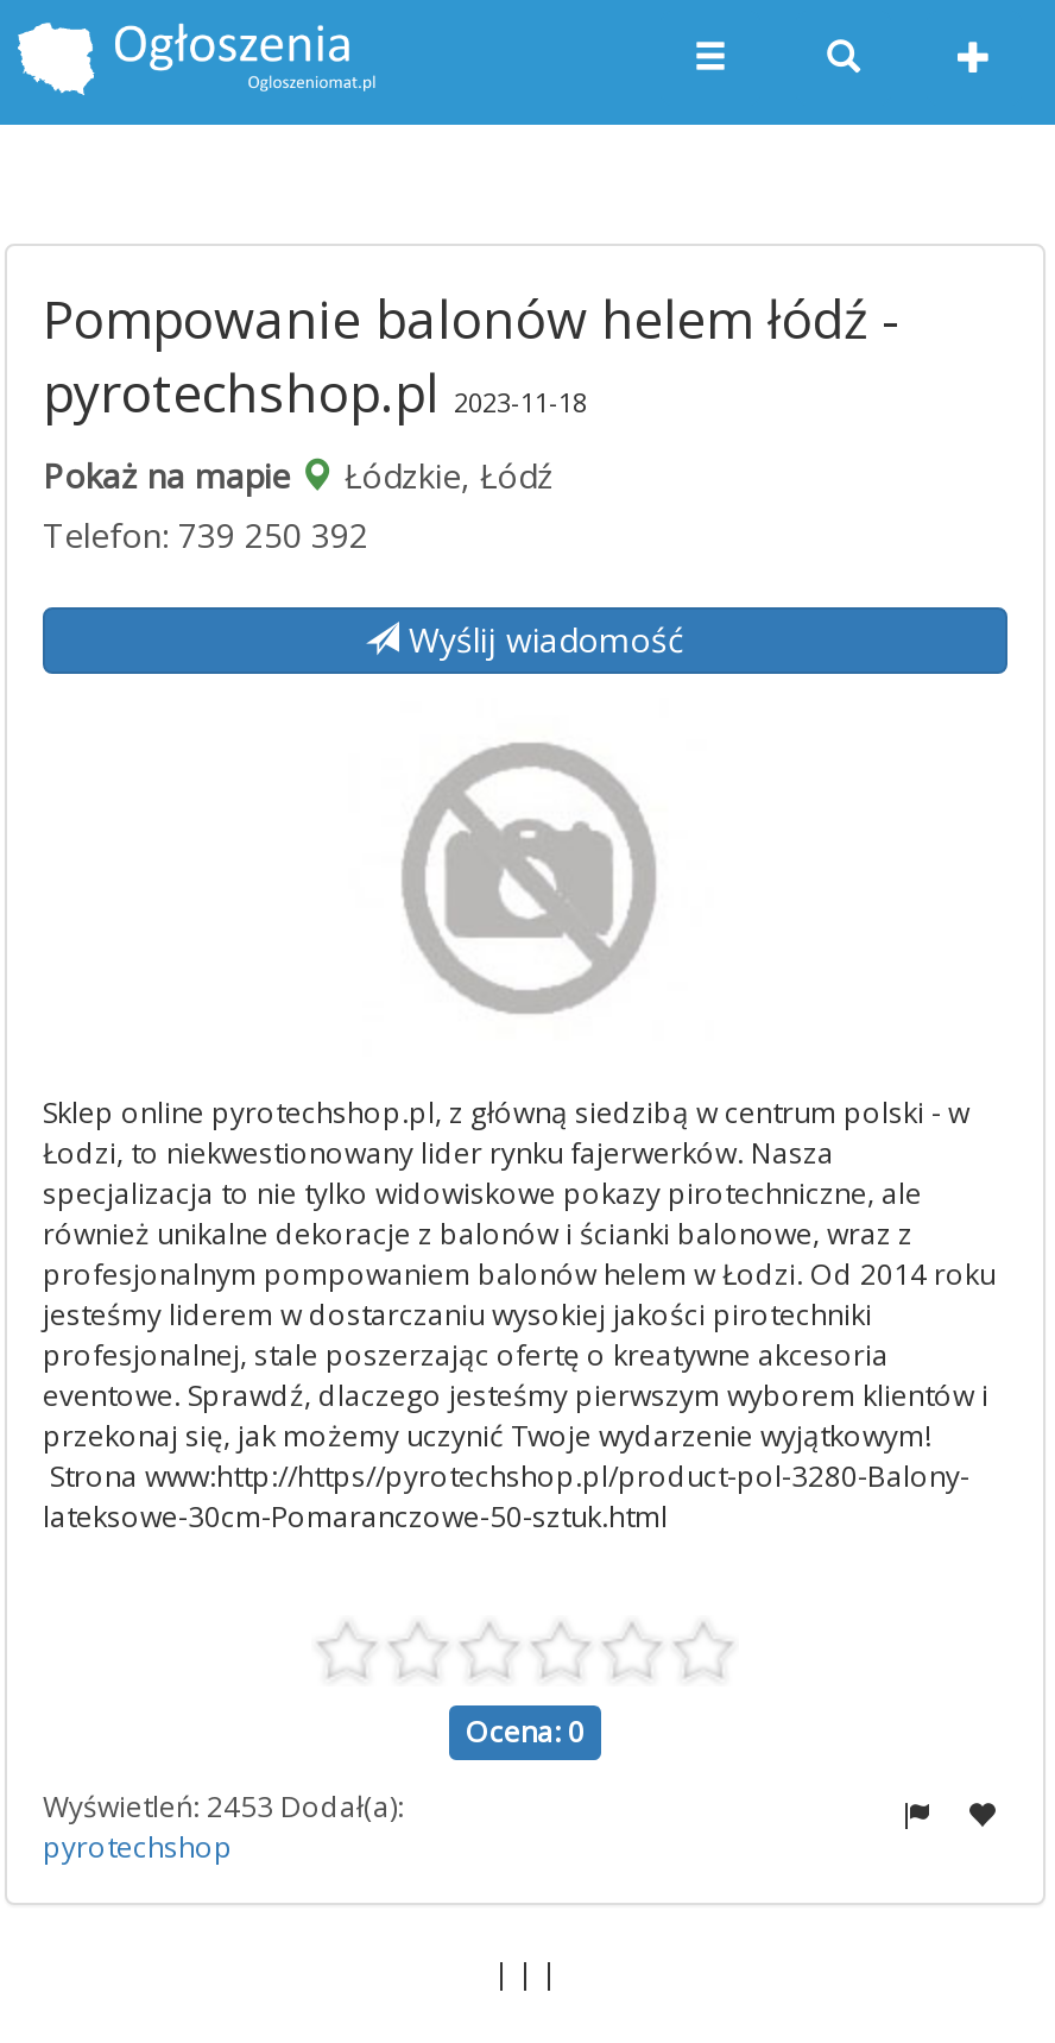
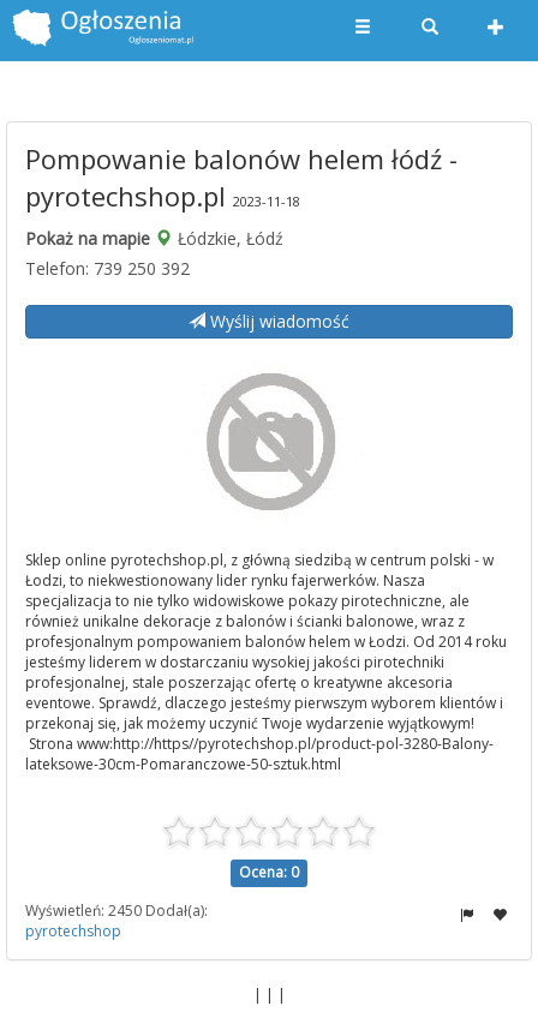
[43,1786,404,1827] Wyświetleń: 2453 Dodał(a): -> [25,900,208,921] Wyświetleń: 2450 Dodał(a):

